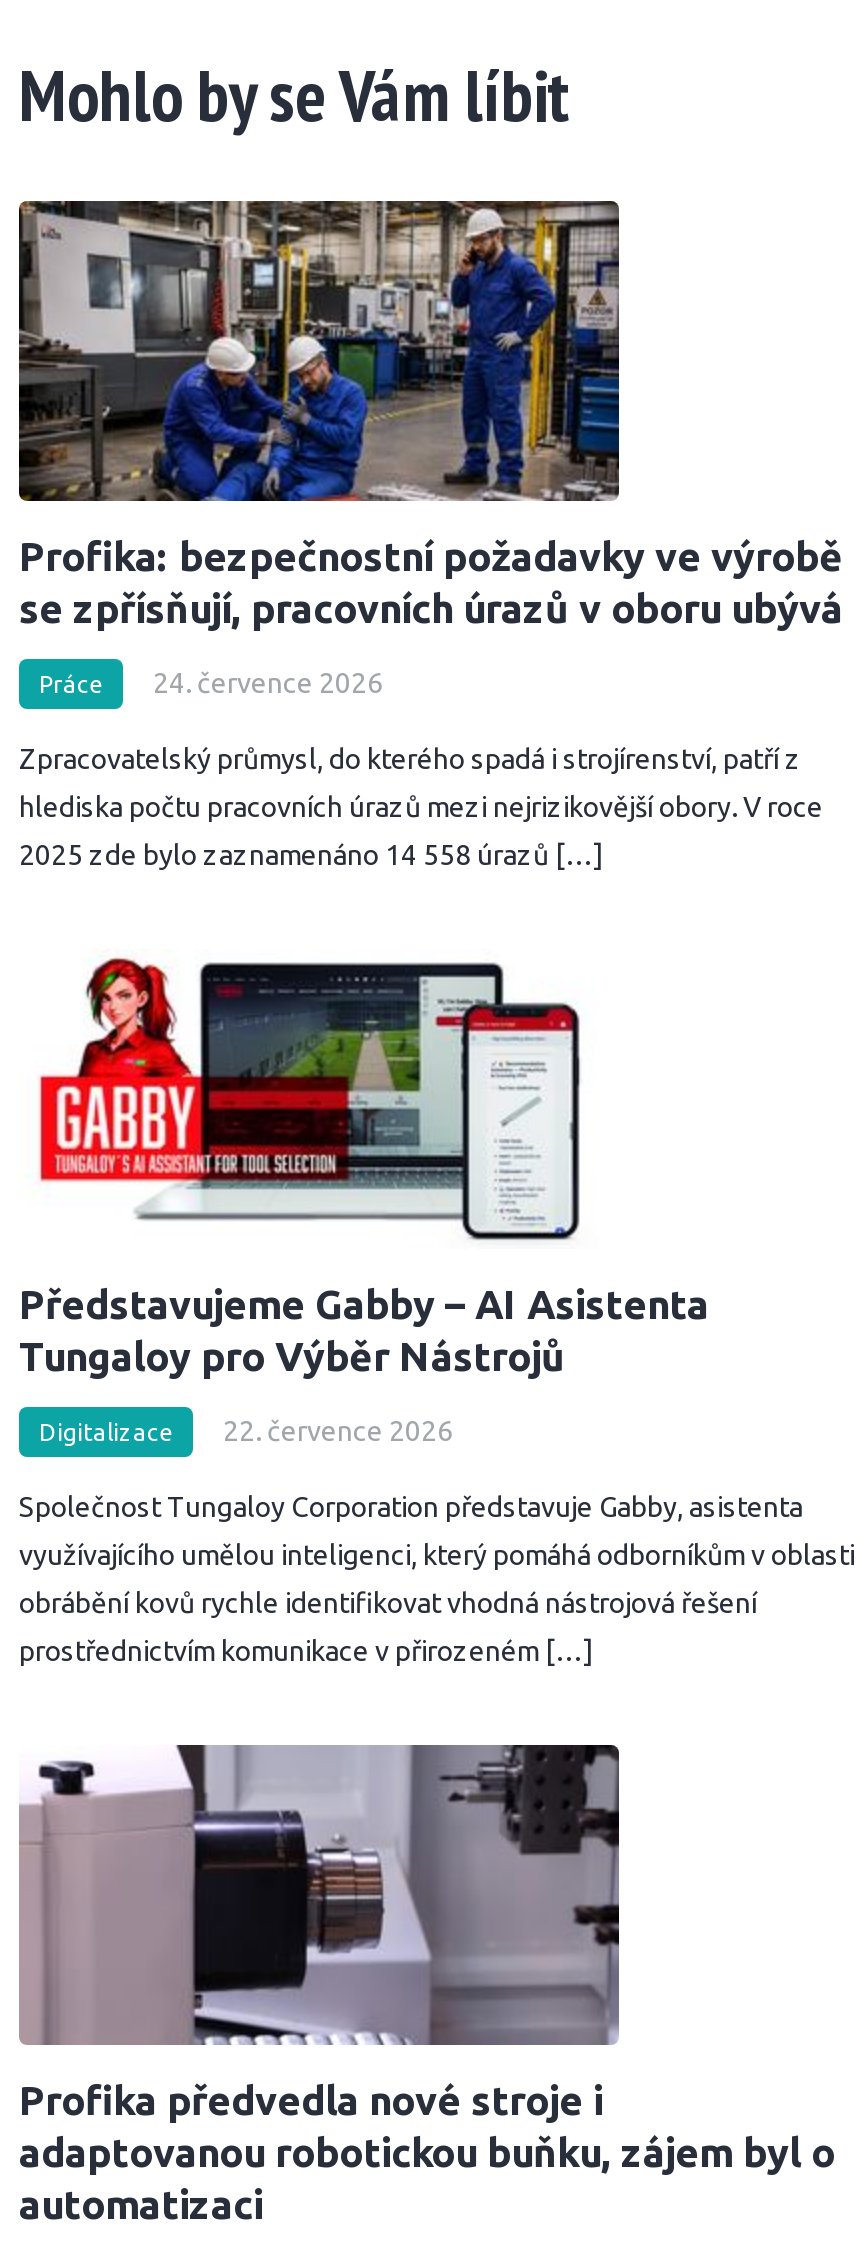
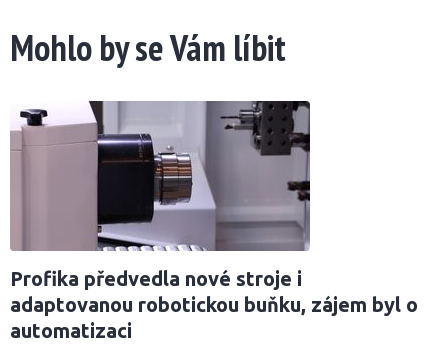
[17,199,843,871] [image] | Profika: bezpečnostní požadavky ve výrobě | se zpřísňují, pracovních úrazů v oboru ubývá | Práce | 24. července 2026 | Zpracovatelský průmysl, do kterého spadá i strojírenství, patří z | hlediska počtu pracovních úrazů mezi nejrizikovější obory. V roce | 2025 zde bylo zaznamenáno 14 558 úrazů […] -> none
[19,955,855,1667] [image] | Představujeme Gabby – AI Asistenta | Tungaloy pro Výběr Nástrojů | Digitalizace | 22. července 2026 | Společnost Tungaloy Corporation představuje Gabby, asistenta | využívajícího umělou inteligenci, který pomáhá odborníkům v oblasti | obrábění kovů rychle identifikovat vhodná nástrojová řešení | prostřednictvím komunikace v přirozeném […] -> none

